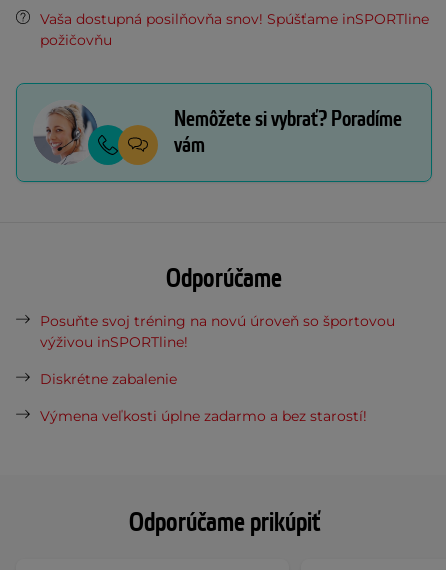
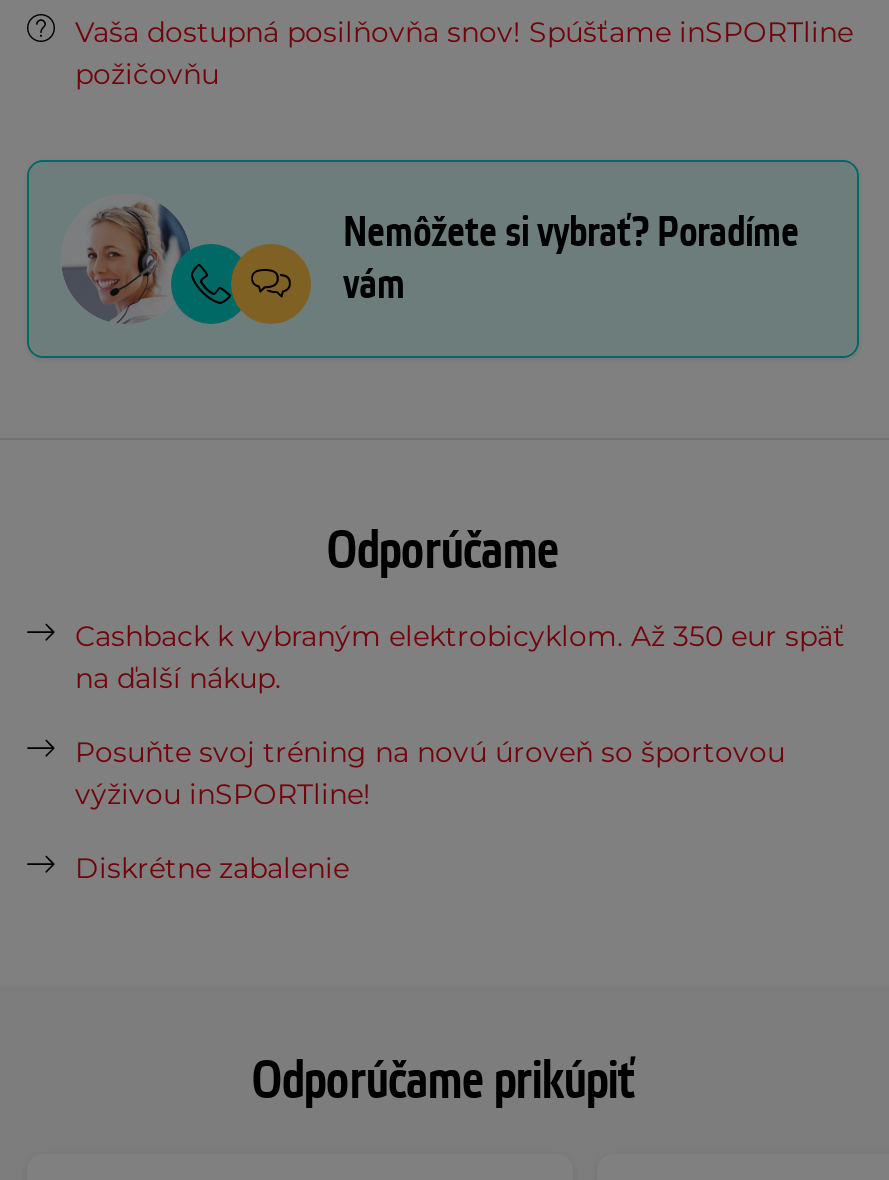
none -> [75,618,845,696] Cashback k vybraným elektrobicyklom. Až 350 eur späť | na ďalší nákup.
moved [40,312,395,388] -> [75,734,785,886]: Posuňte svoj tréning na novú úroveň so športovou | výživou inSPORTline! | Diskrétne zabalenie
[40,407,367,425] Výmena veľkosti úplne zadarmo a bez starostí! -> none

